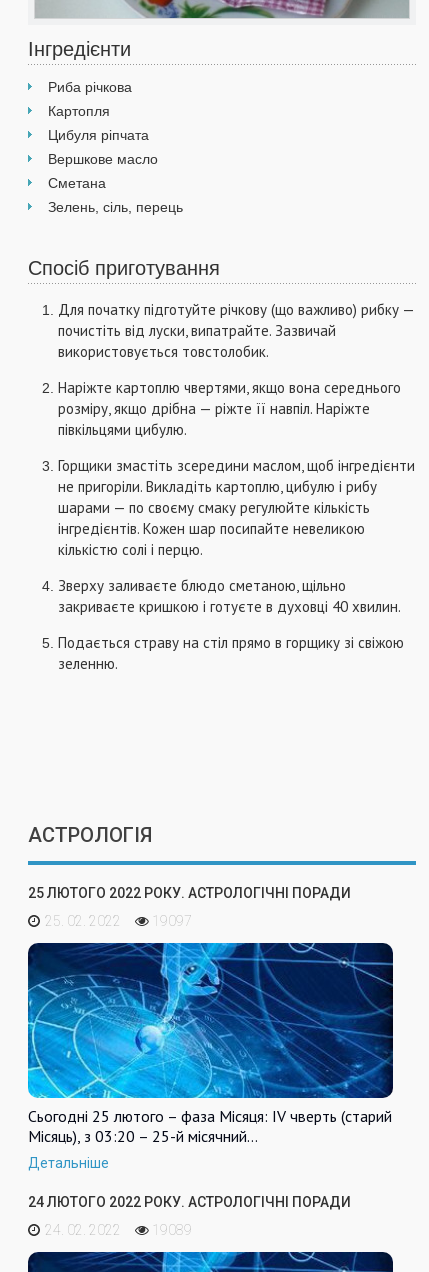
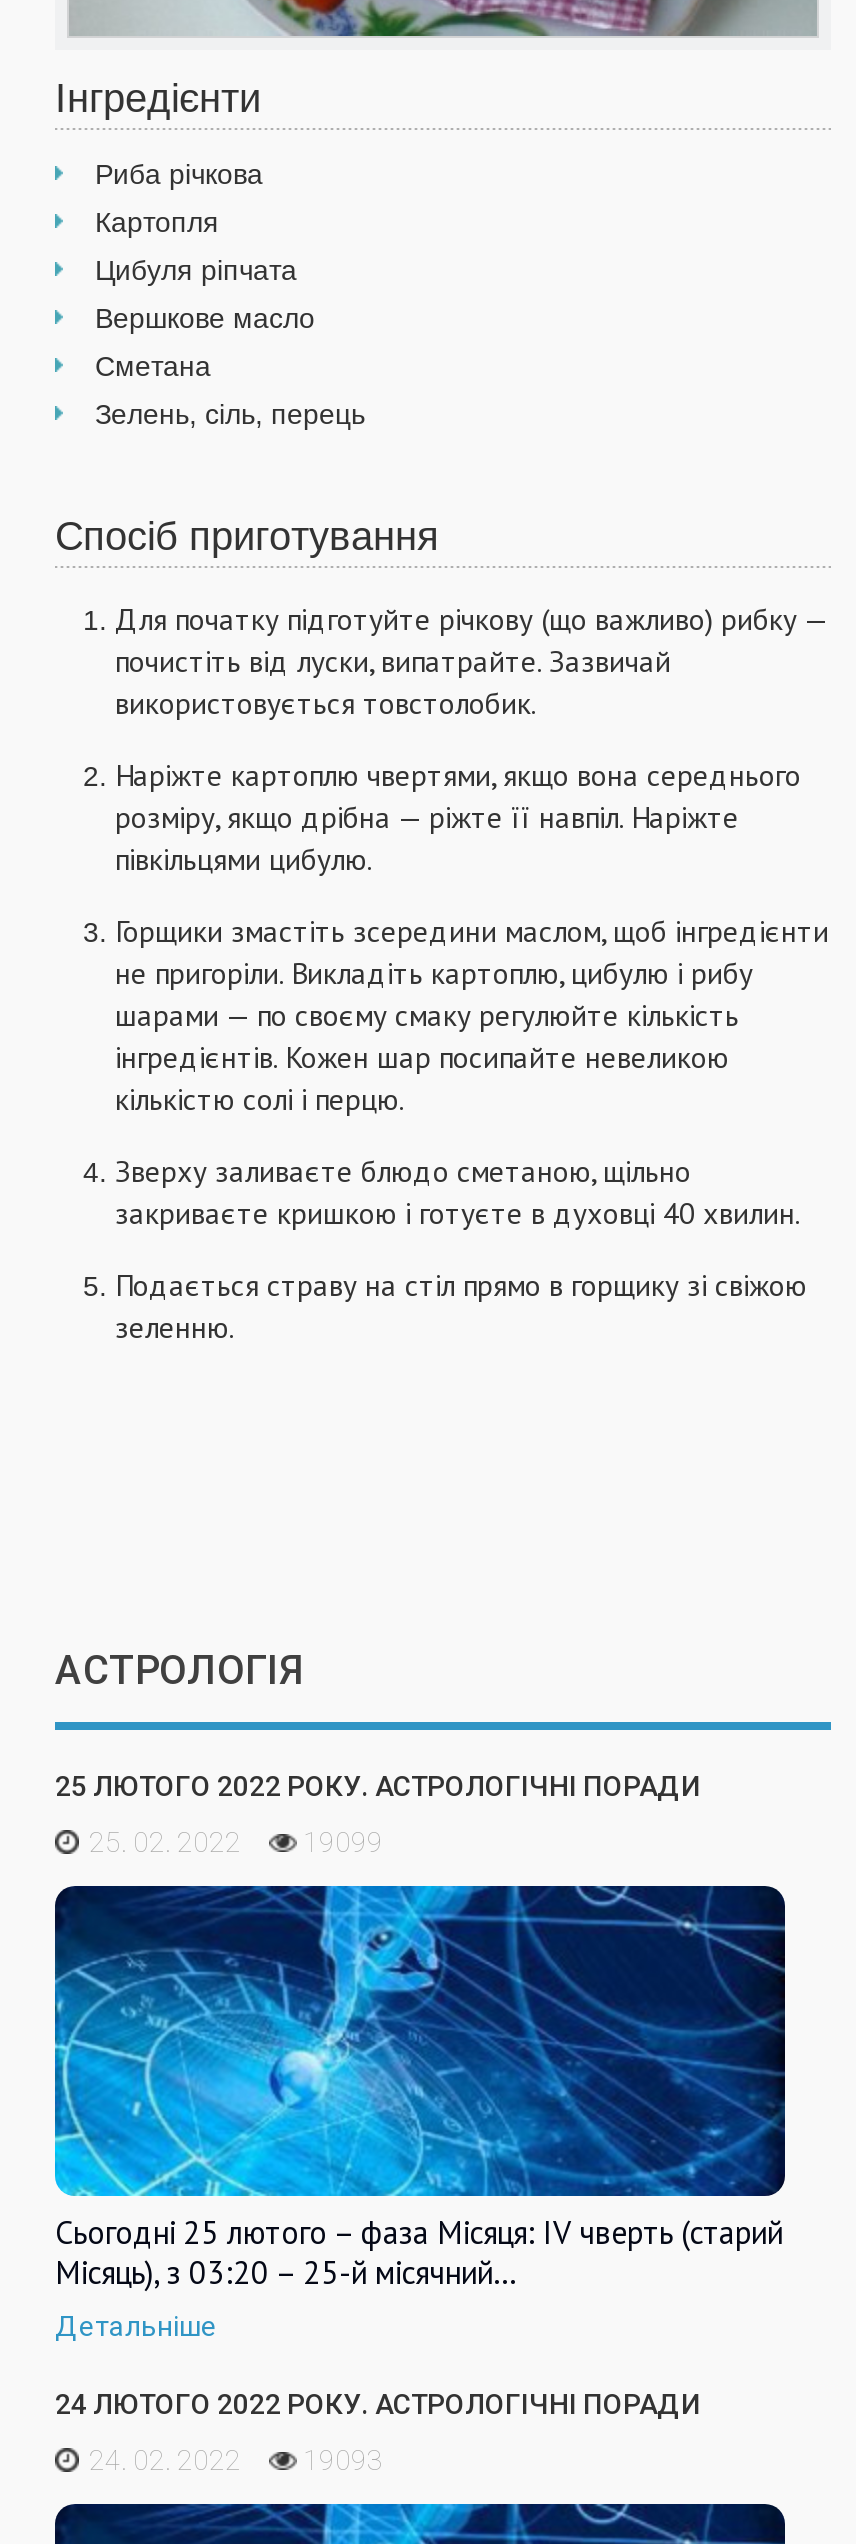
[45,913,192,929] 25. 02. 2022 19097 -> [89,1825,383,1857] 25. 02. 2022 19099
[45,1222,192,1238] 24. 02. 2022 19089 -> [89,2443,383,2475] 24. 02. 2022 19093

